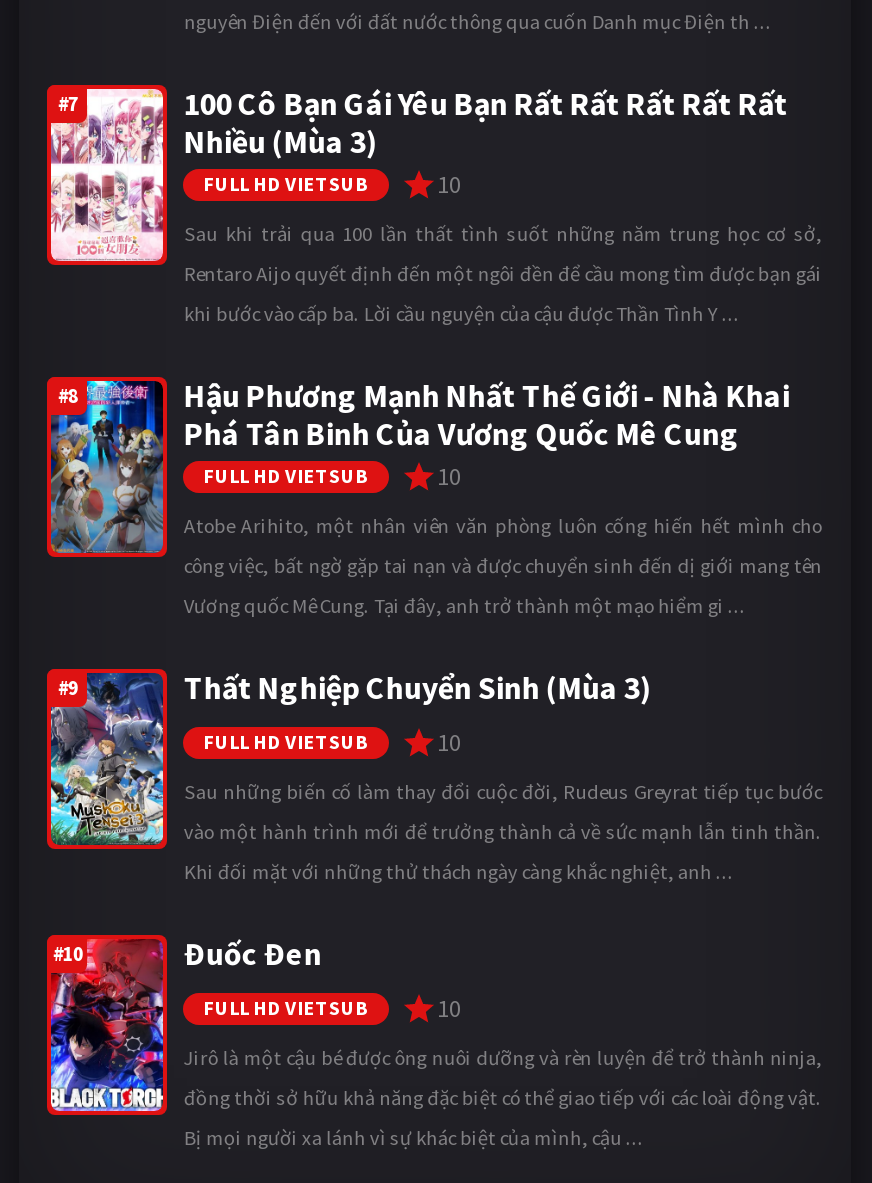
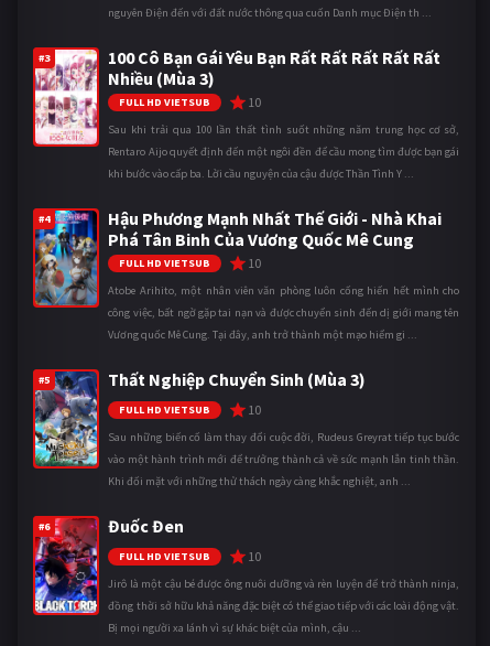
[58,90,78,116] #7 -> [39,50,50,65] #3
[58,382,78,408] #8 -> [39,211,50,226] #4
[58,674,78,700] #9 -> [39,372,50,387] #5
[53,940,83,966] #10 -> [39,519,50,533] #6

